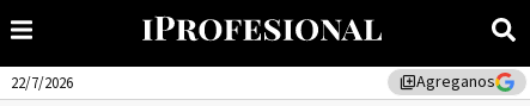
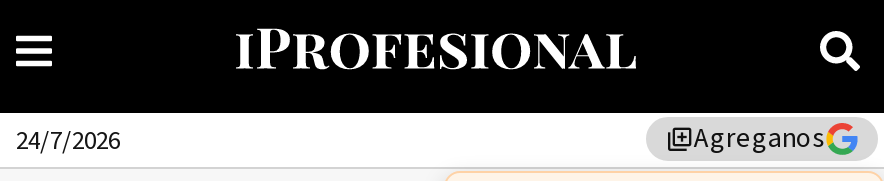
[11,74,73,94] 22/7/2026 -> [16,125,120,159] 24/7/2026

